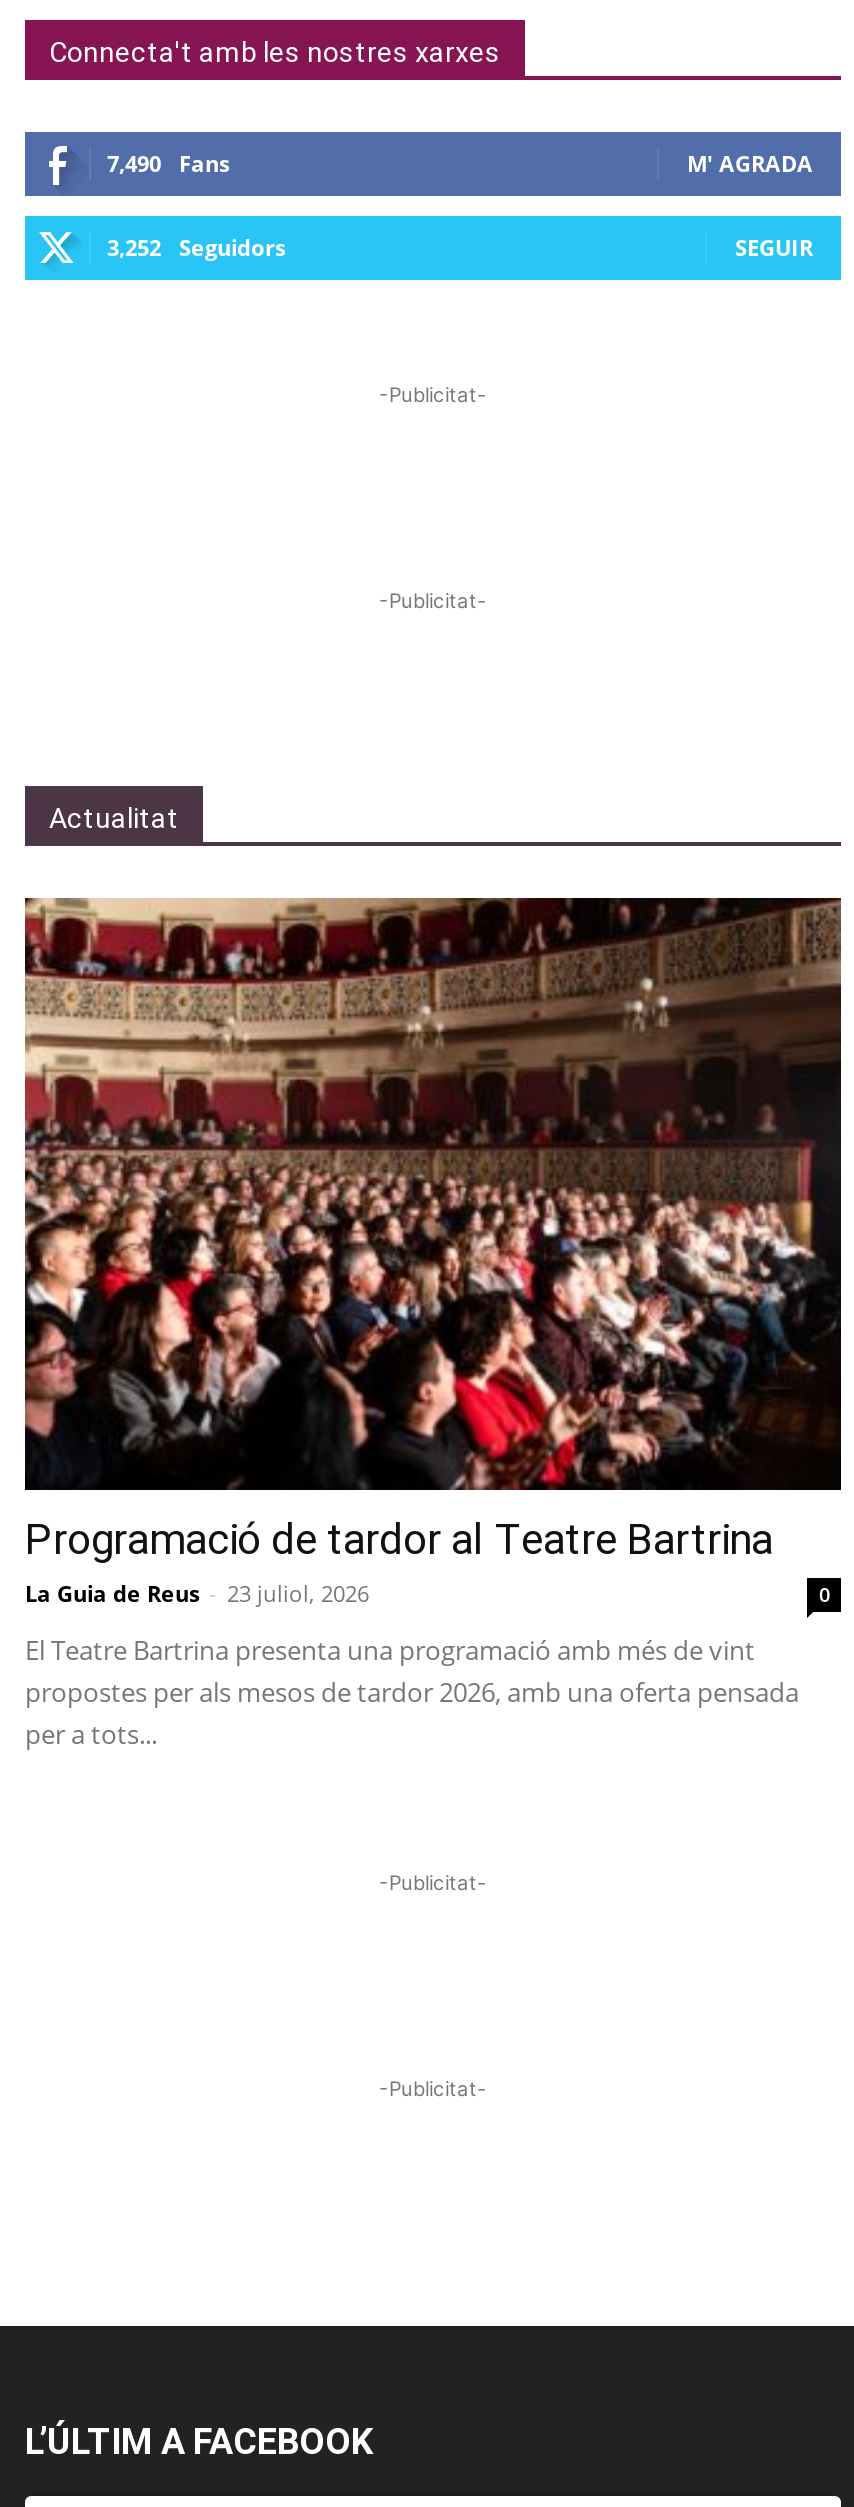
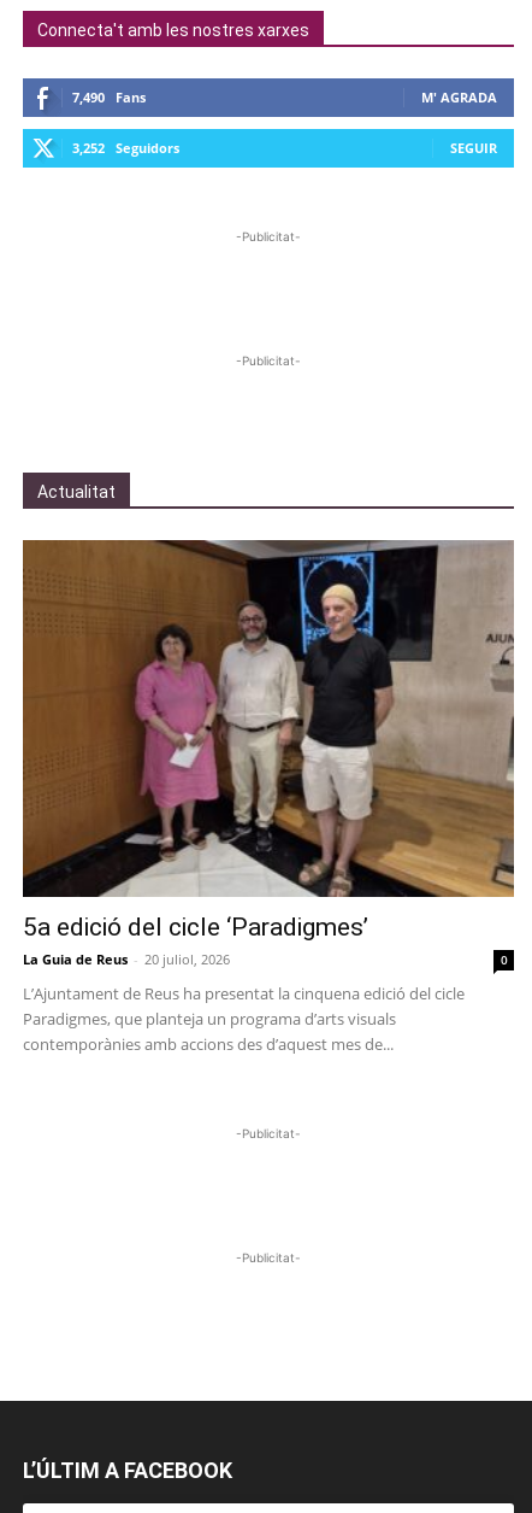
[23,898,843,1608] [image] | Programació de tardor al Teatre Bartrina | La Guia de Reus - 23 juliol, 2026 -> [22,539,515,968] [image] | 5a edició del cicle ‘Paradigmes’ | La Guia de Reus - 20 juliol, 2026
[25,1632,799,1752] El Teatre Bartrina presenta una programació amb més de vint | propostes per als mesos de tardor 2026, amb una oferta pensada | per a tots... -> [23,982,465,1055] L’Ajuntament de Reus ha presentat la cinquena edició del cicle | Paradigmes, que planteja un programa d’arts visuals | contemporànies amb accions des d’aquest mes de...

